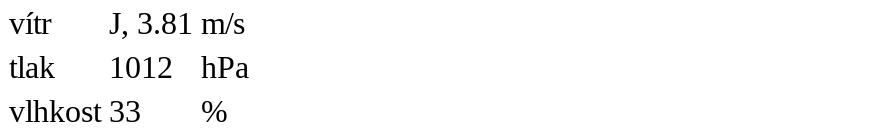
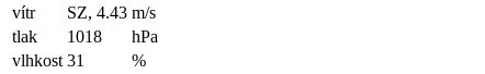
[9,7,245,41] vítr J, 3.81 m/s -> [12,4,156,22] vítr SZ, 4.43 m/s
[9,51,249,85] tlak 1012 hPa -> [12,28,158,46] tlak 1018 hPa
[9,95,141,129] vlhkost 33 -> [12,52,84,70] vlhkost 31

